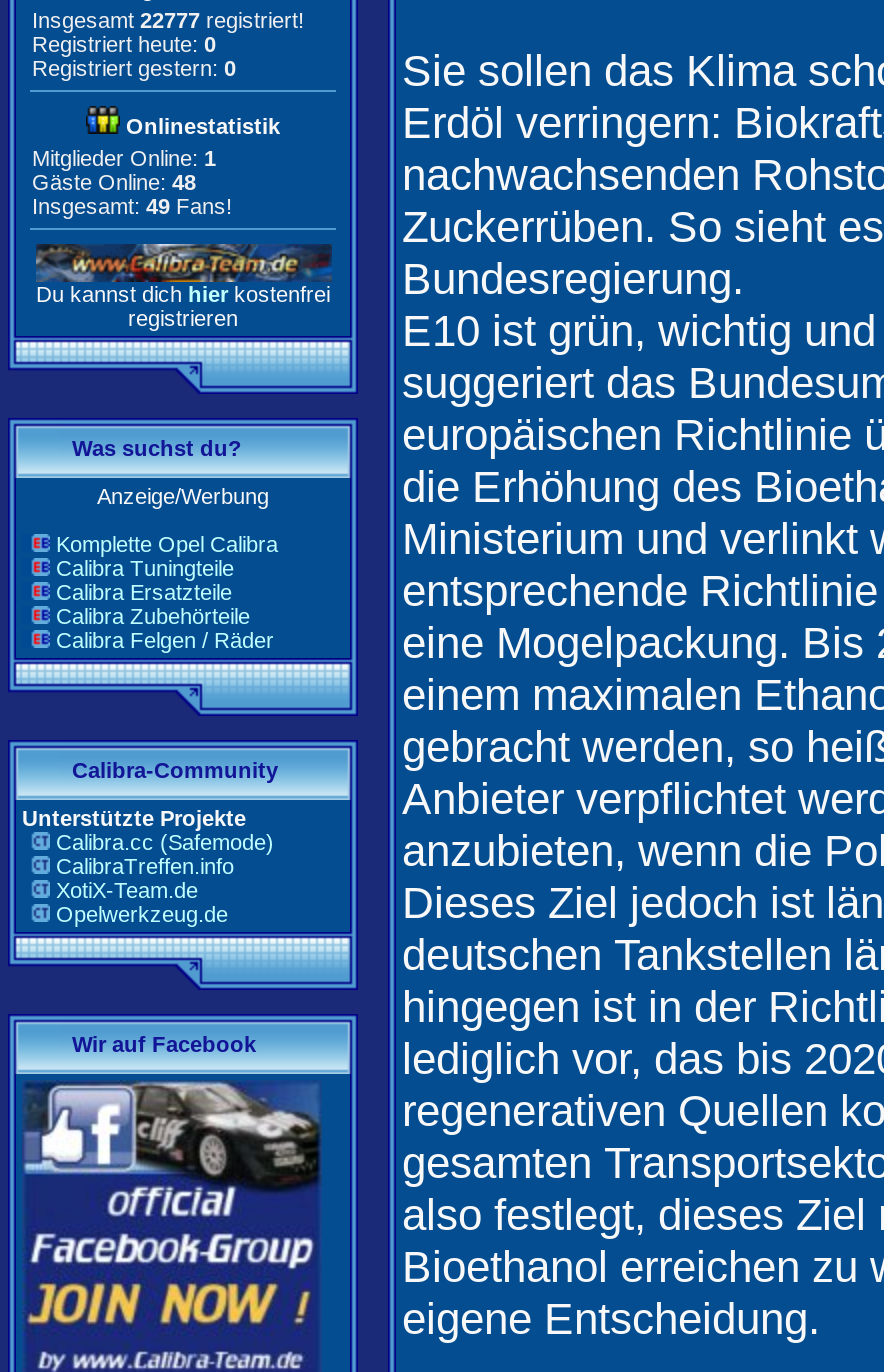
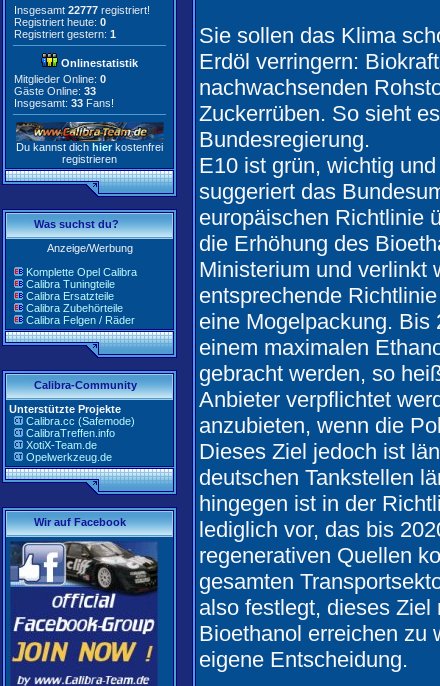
[32,55,236,79] Registriert gestern: 0 -> [14,27,116,39] Registriert gestern: 1
[32,145,216,169] Mitglieder Online: 1 -> [14,72,106,84] Mitglieder Online: 0
[32,169,196,193] Gäste Online: 48 -> [14,84,96,96] Gäste Online: 33
[32,193,232,217] Insgesamt: 49 Fans! -> [14,96,114,108] Insgesamt: 33 Fans!

